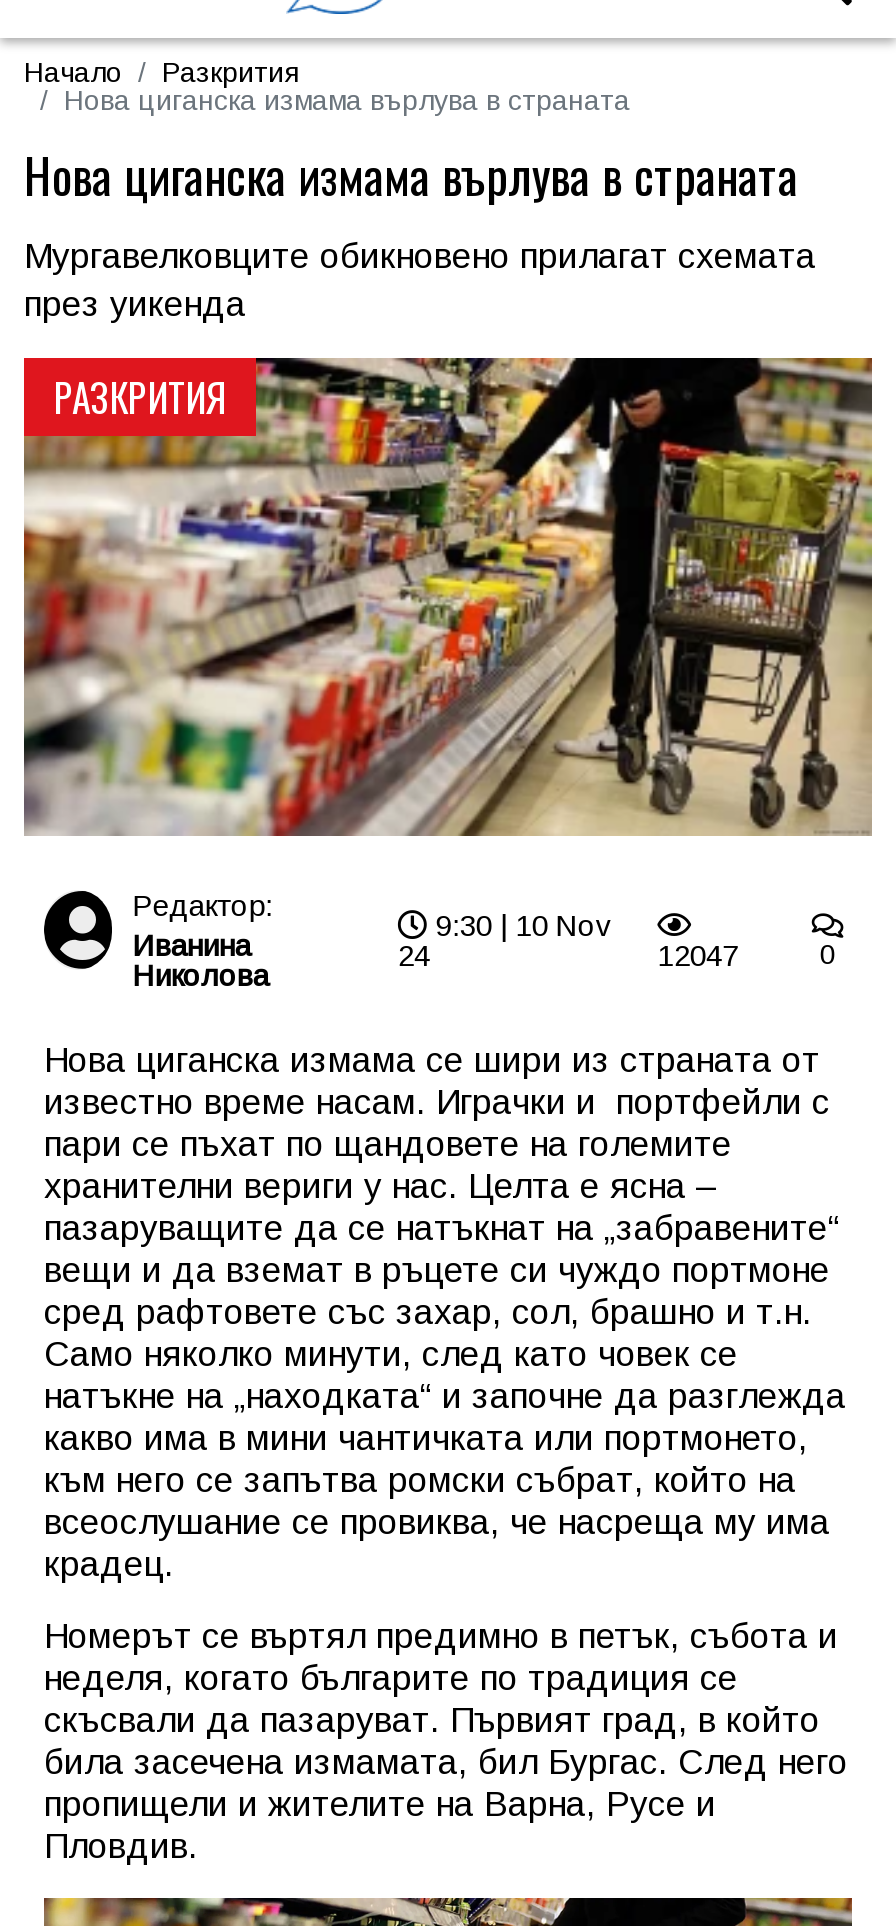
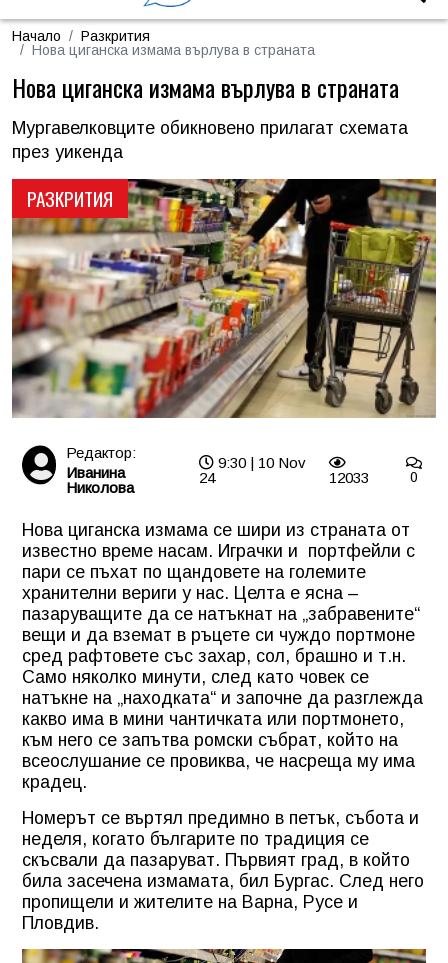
[658,937,738,971] 12047 -> [329,468,369,485] 12033

